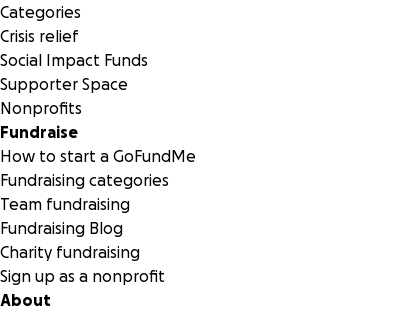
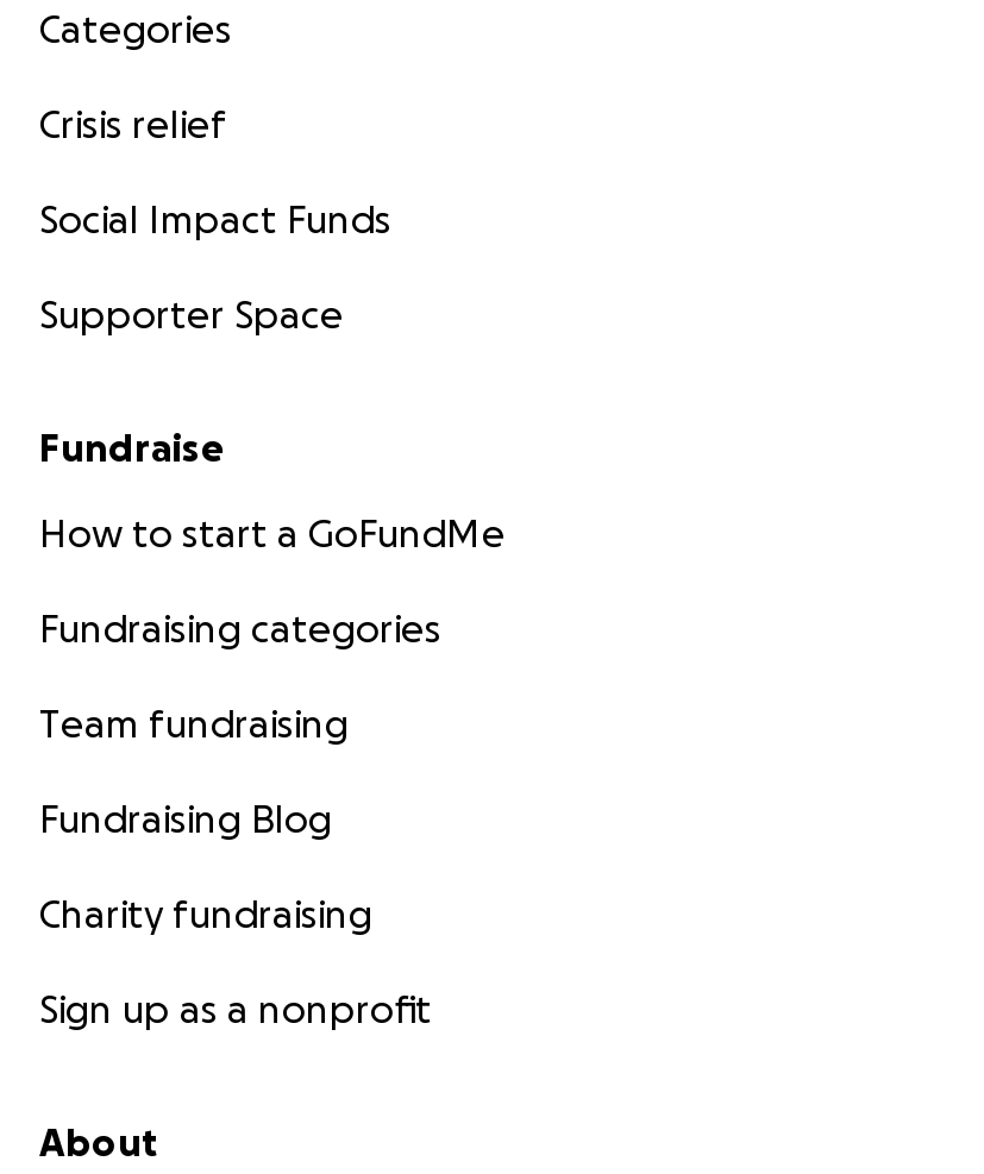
[0,99,82,117] Nonprofits -> none

